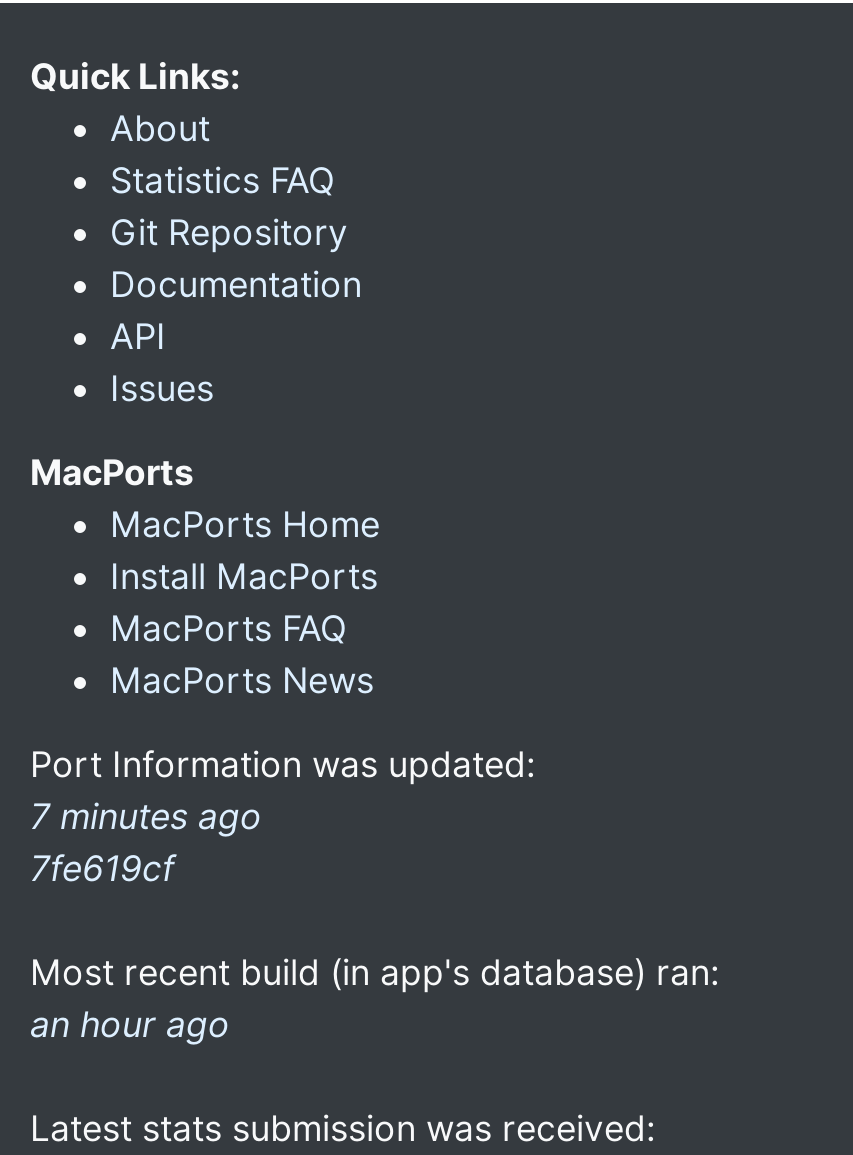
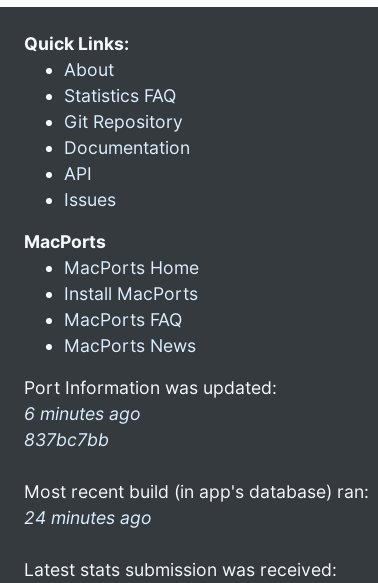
[30,795,262,889] 7 minutes ago | 7fe619cf -> [24,403,141,450] 6 minutes ago | 837bc7bb
[30,1003,230,1045] an hour ago -> [24,507,152,528] 24 minutes ago

